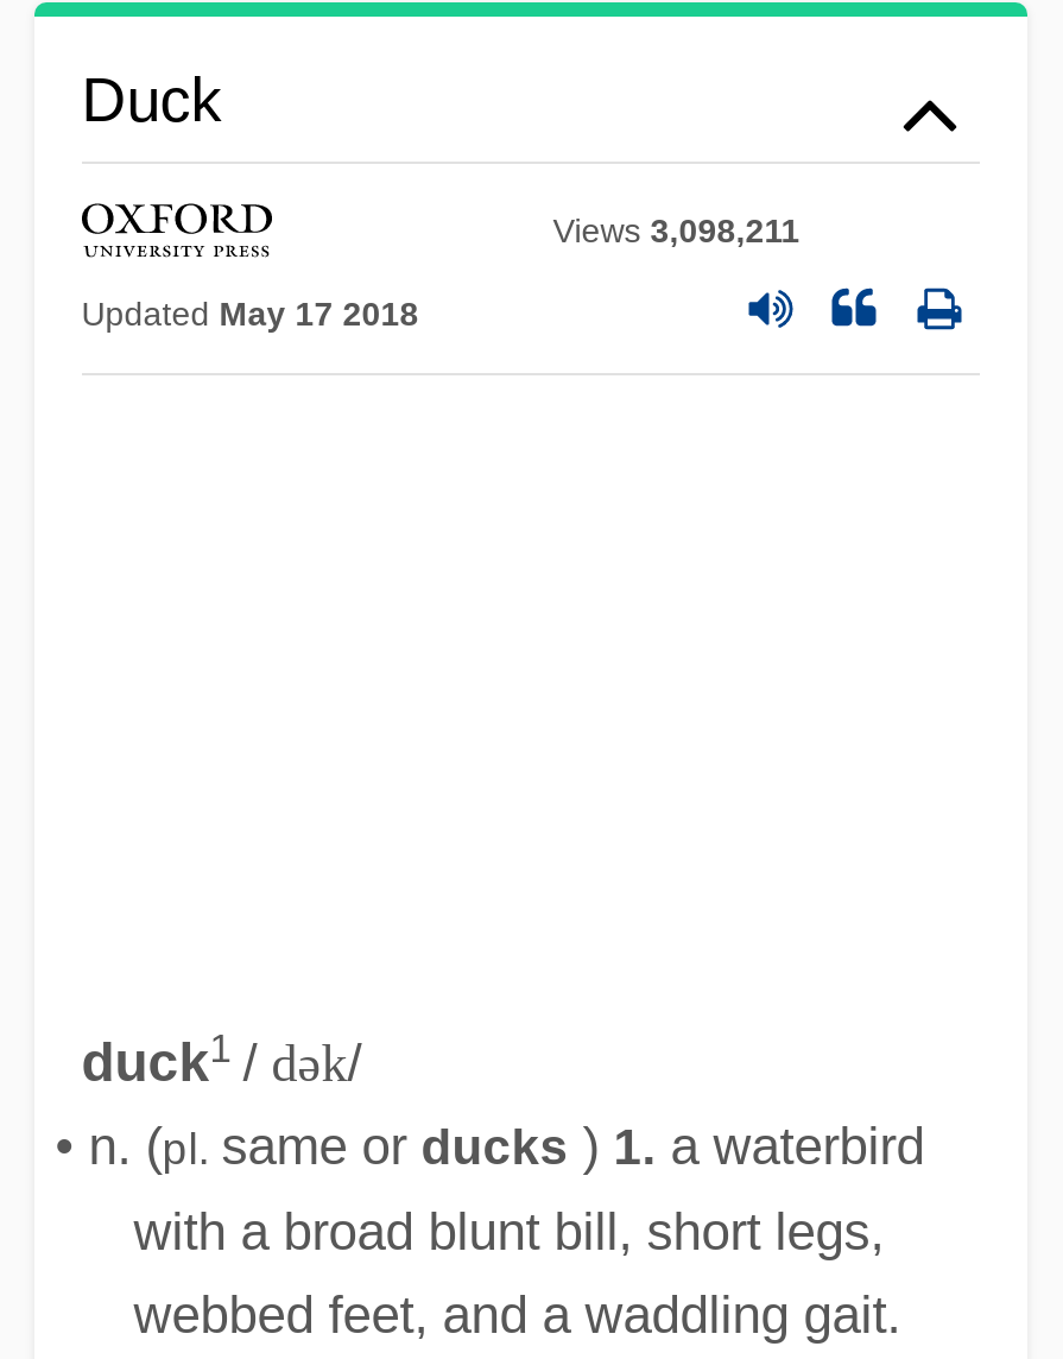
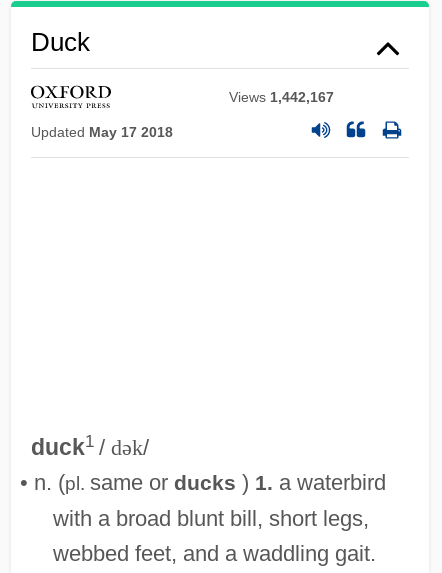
[553,211,800,249] Views 3,098,211 -> [229,89,334,105] Views 1,442,167

